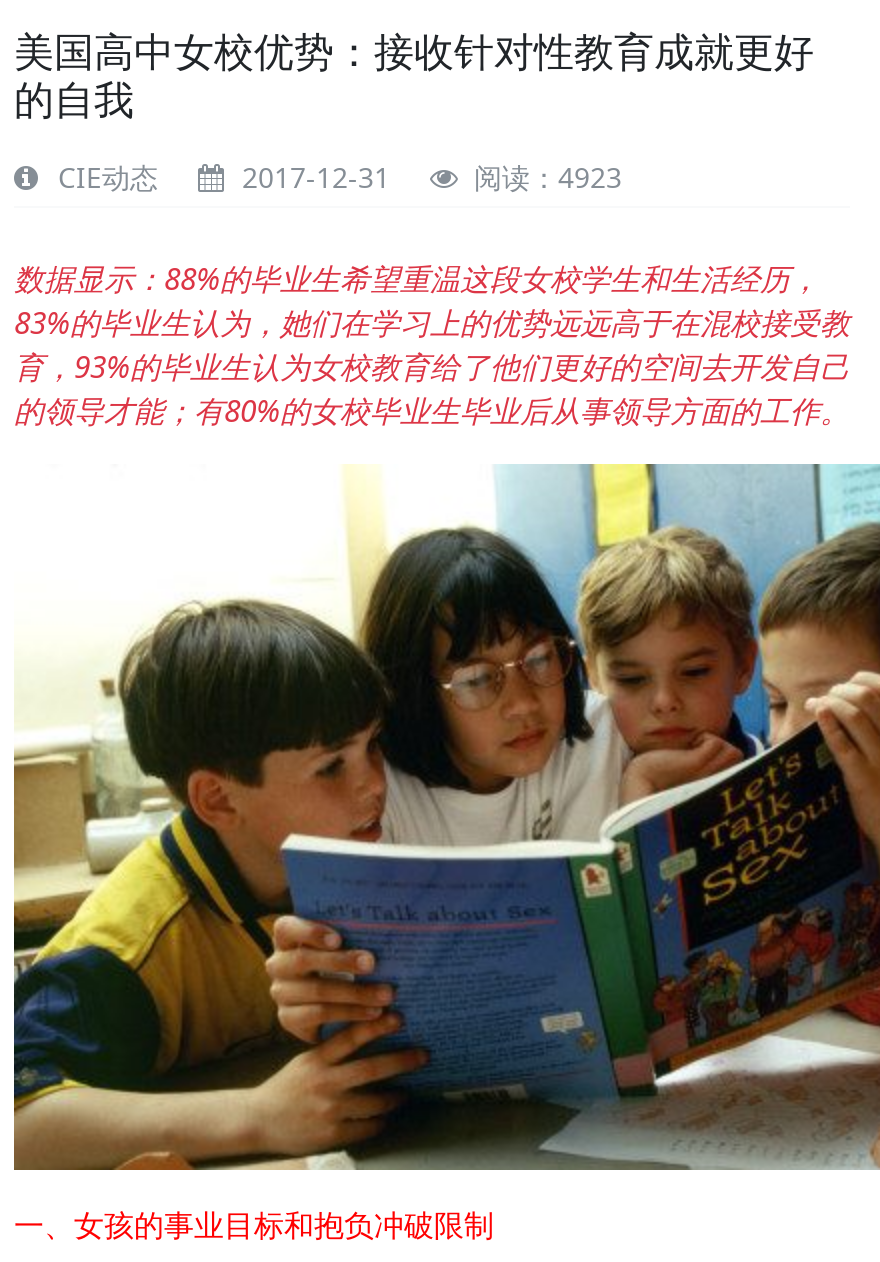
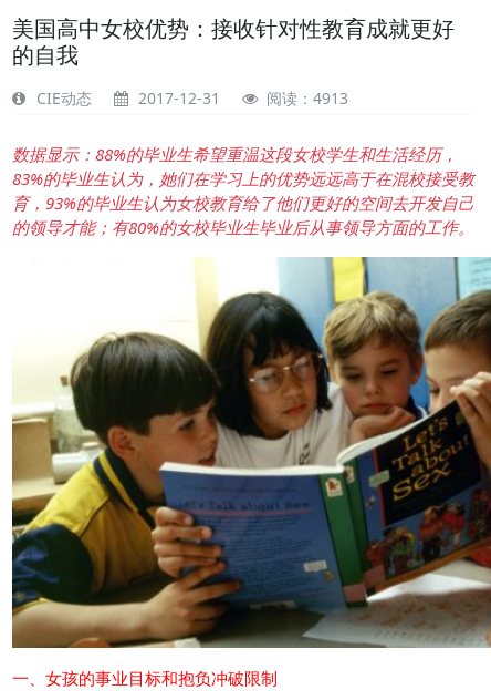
[50,158,622,196] CIE动态 2017-12-31 阅读：4923 -> [32,87,348,109] CIE动态 2017-12-31 阅读：4913

